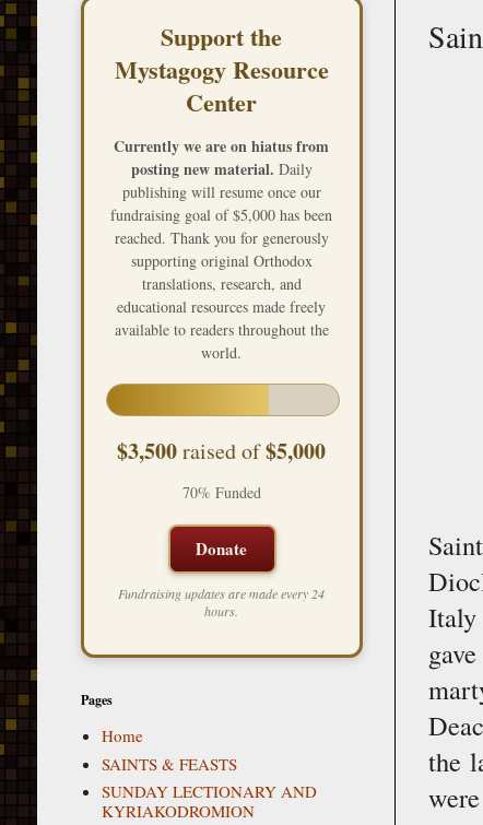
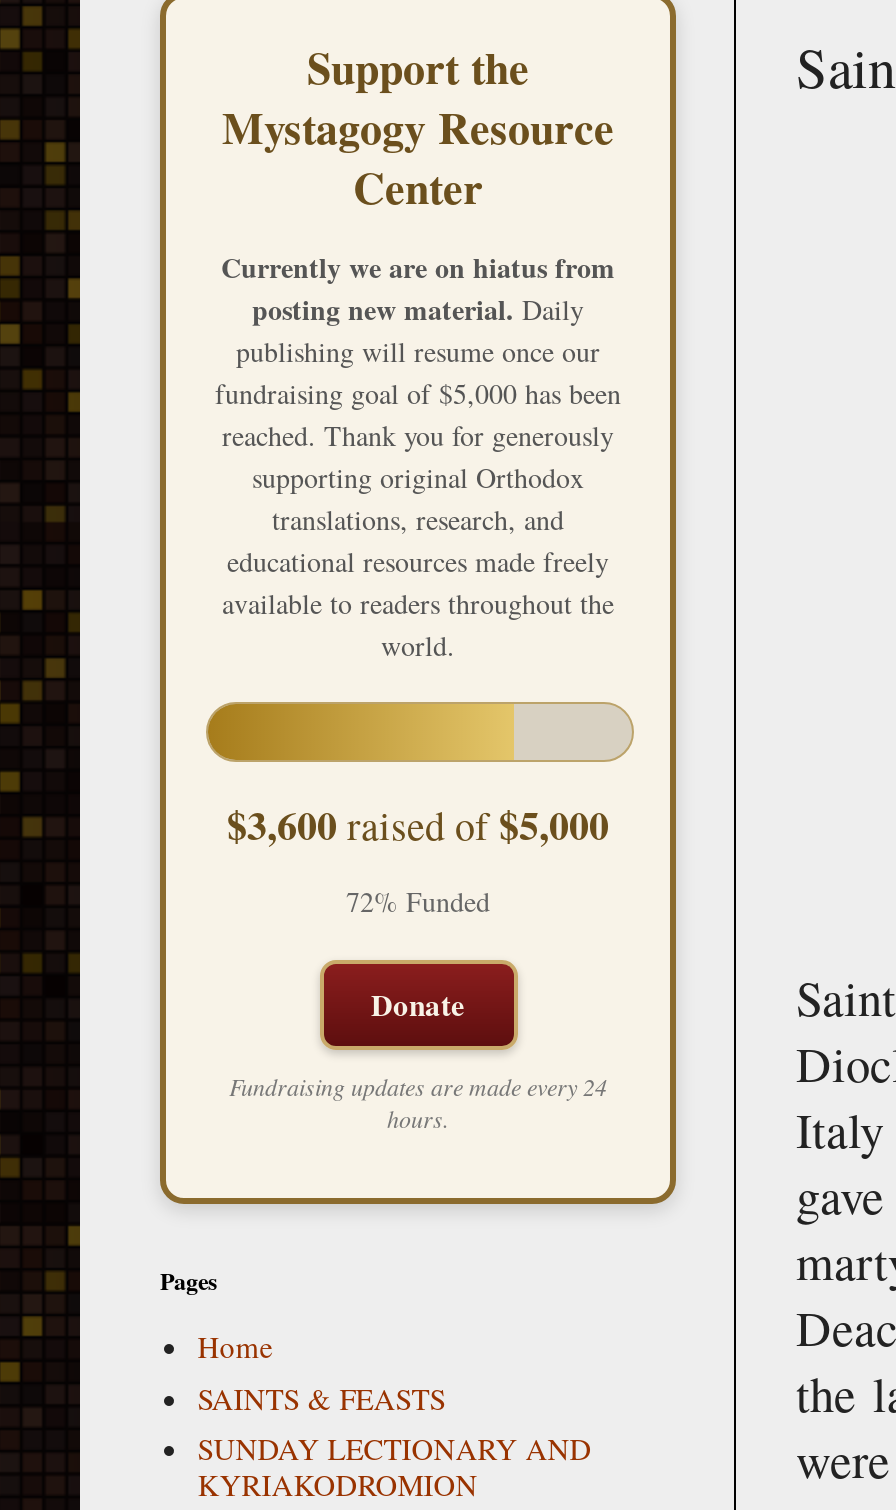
[117,434,326,466] $3,500 raised of $5,000 -> [227,795,609,853] $3,600 raised of $5,000
[182,481,261,502] 70% Funded -> [346,881,490,919] 72% Funded

